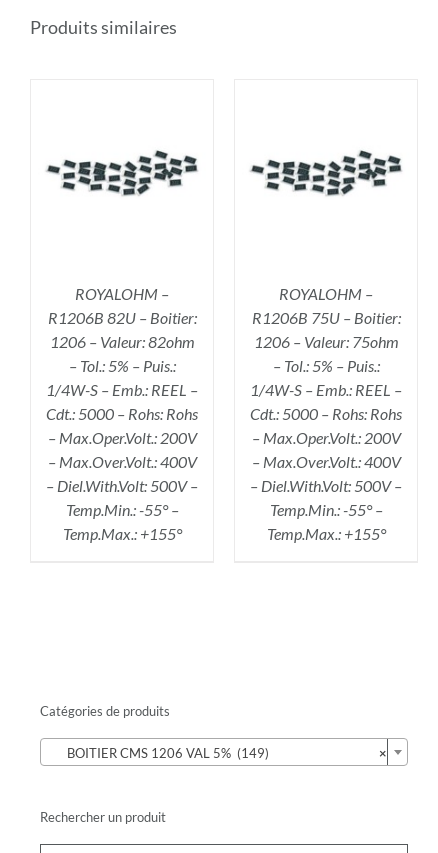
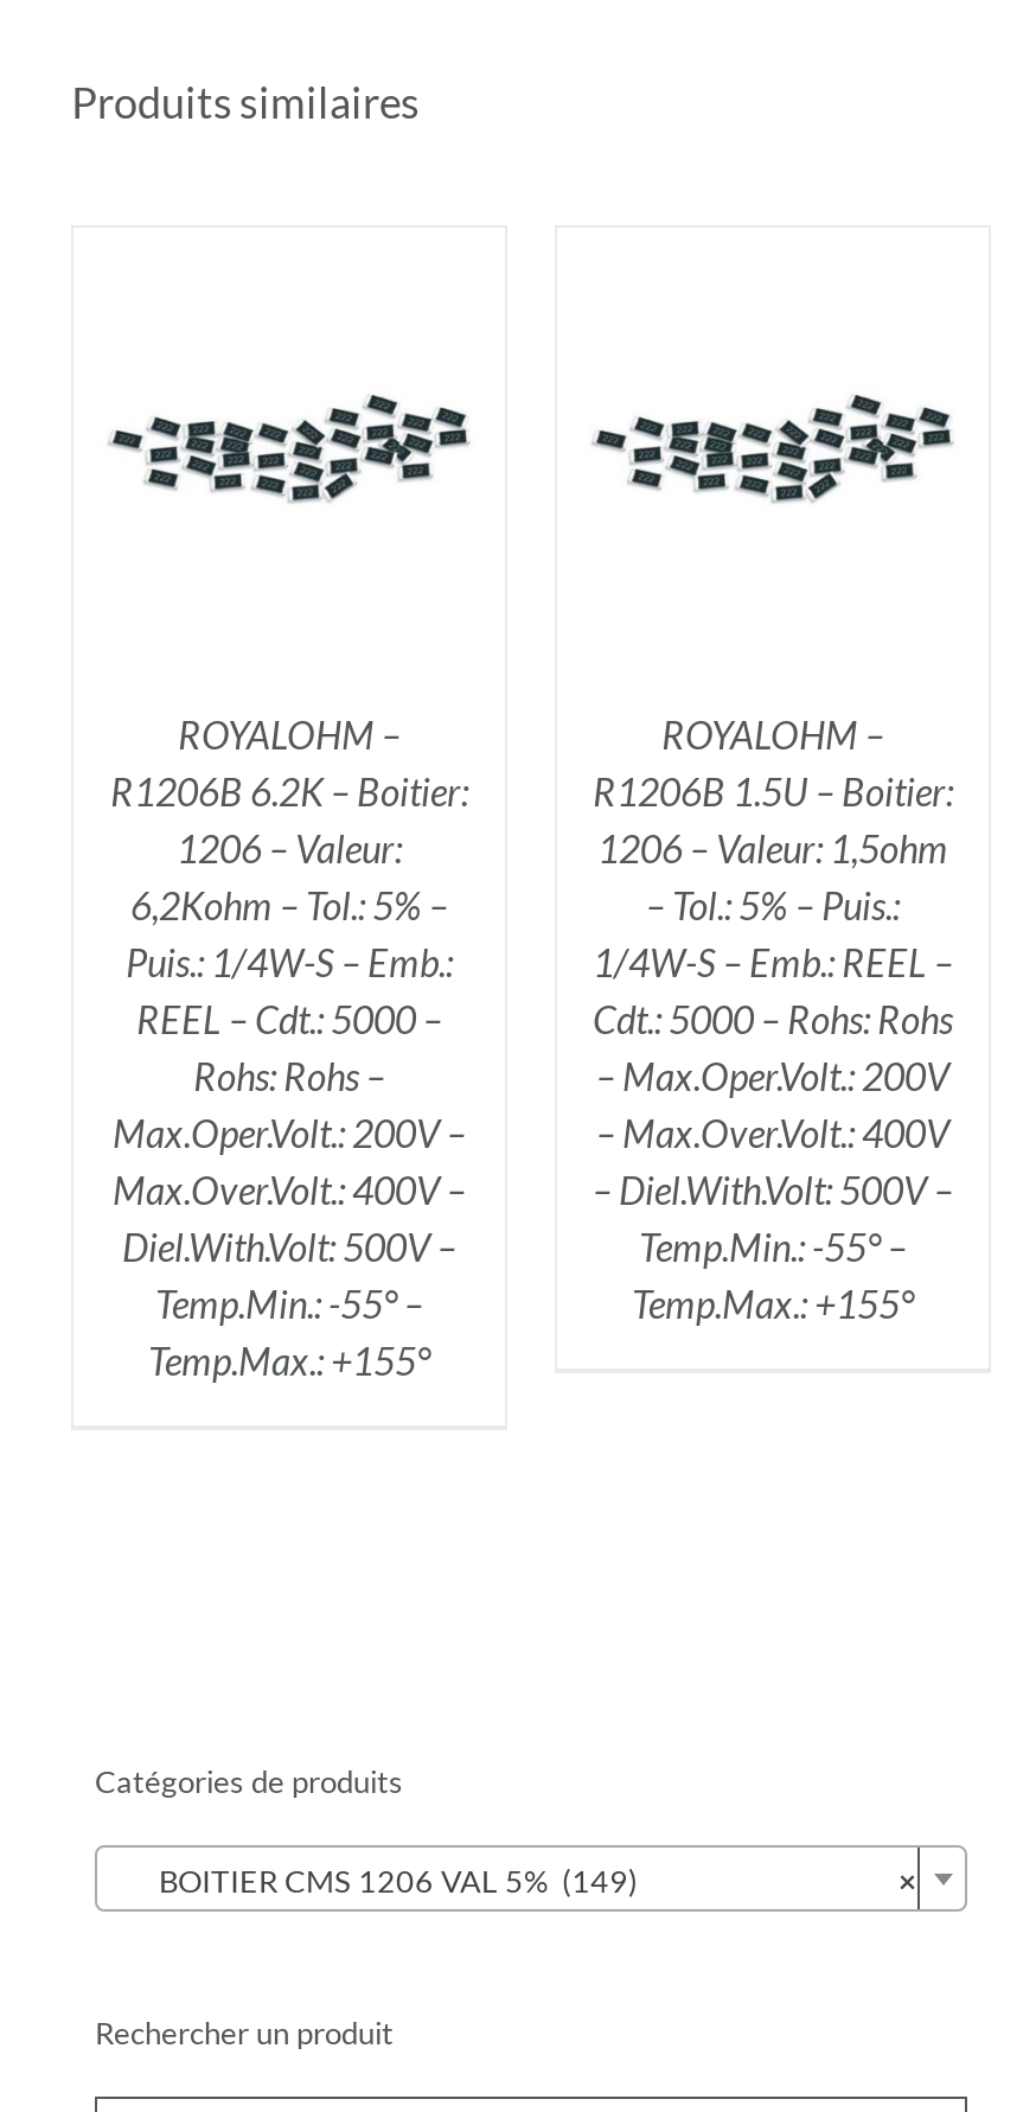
[46,308,198,495] R1206B 82U – Boitier: | 1206 – Valeur: 82ohm | – Tol.: 5% – Puis.: | 1/4W-S – Emb.: REEL – | Cdt.: 5000 – Rohs: Rohs | – Max.Oper.Volt.: 200V | – Max.Over.Volt.: 400V | – Diel.With.Volt: 500V – -> [110,769,468,1270] R1206B 6.2K – Boitier: | 1206 – Valeur: | 6,2Kohm – Tol.: 5% – | Puis.: 1/4W-S – Emb.: | REEL – Cdt.: 5000 – | Rohs: Rohs – | Max.Oper.Volt.: 200V – | Max.Over.Volt.: 400V – | Diel.With.Volt: 500V –
[251,308,400,327] R1206B 75U – Boitier: -> [593,769,953,814] R1206B 1.5U – Boitier:
[253,332,398,351] 1206 – Valeur: 75ohm -> [597,826,948,871] 1206 – Valeur: 1,5ohm

